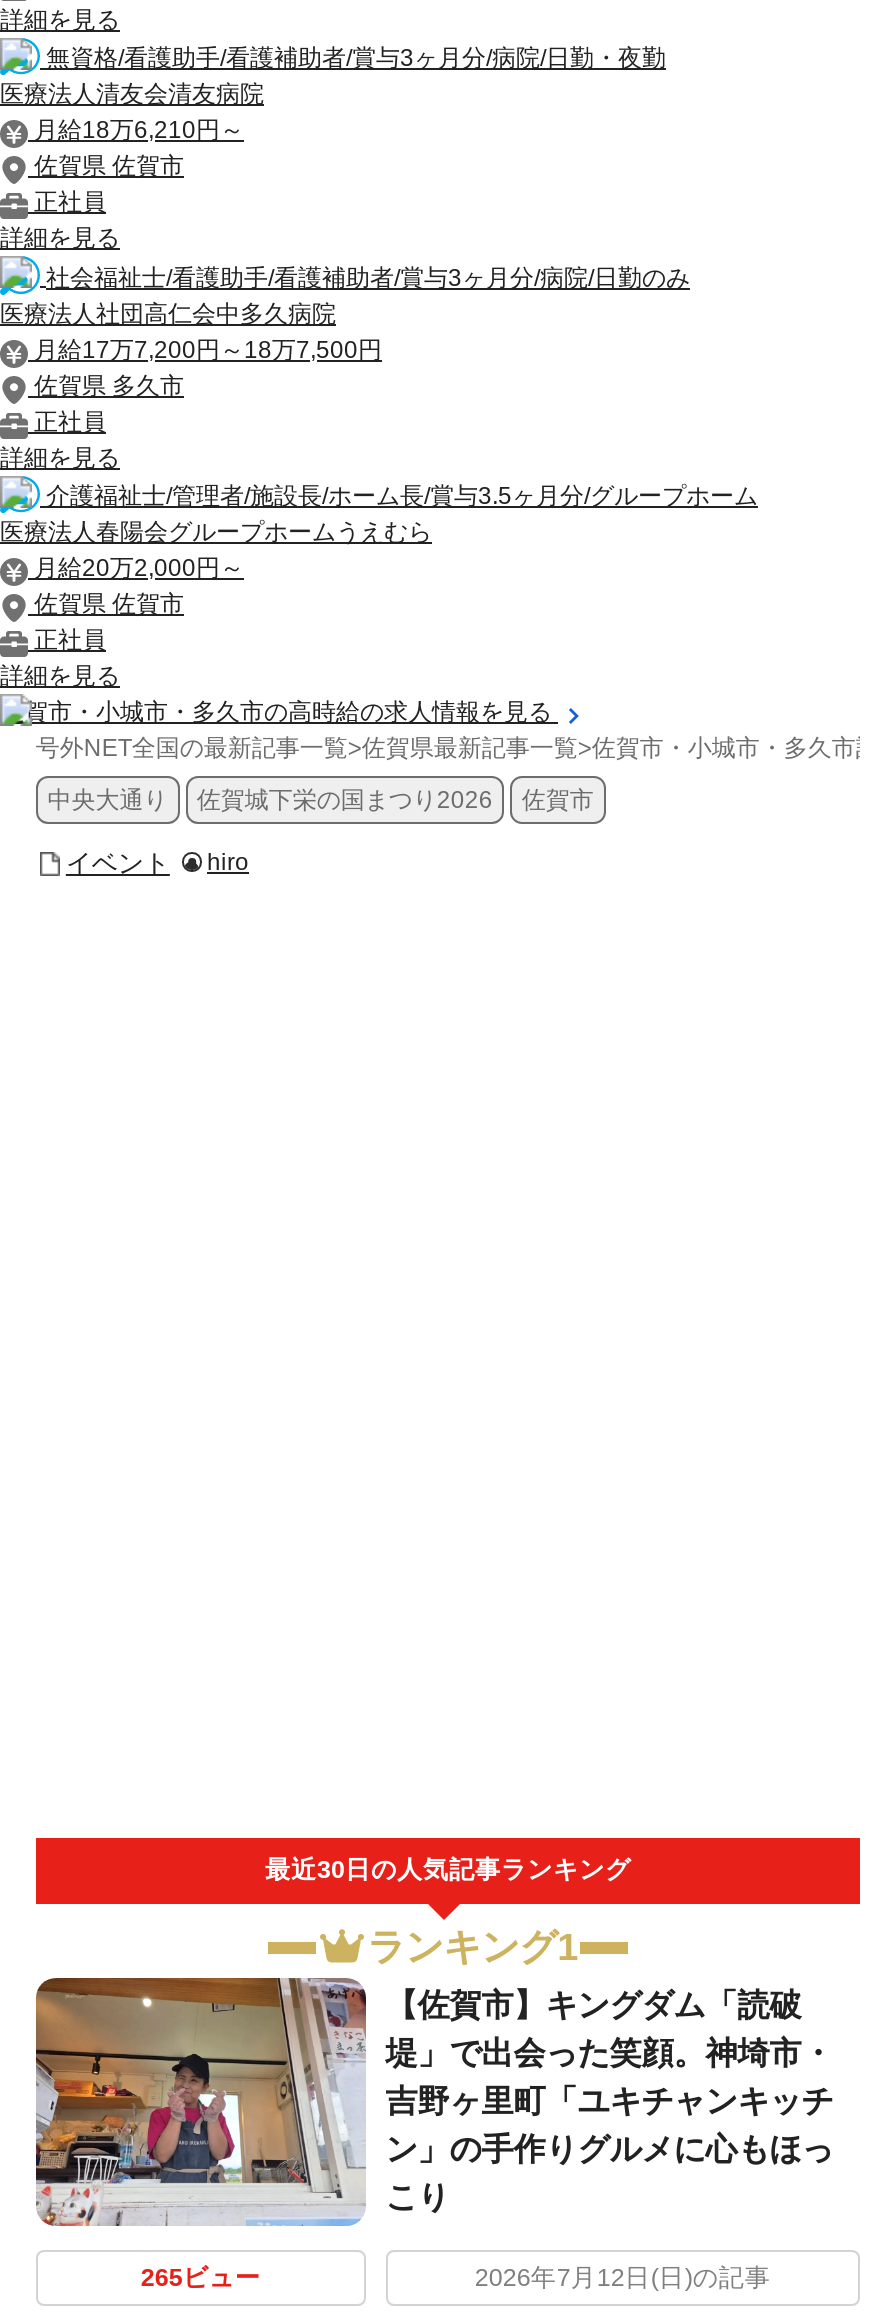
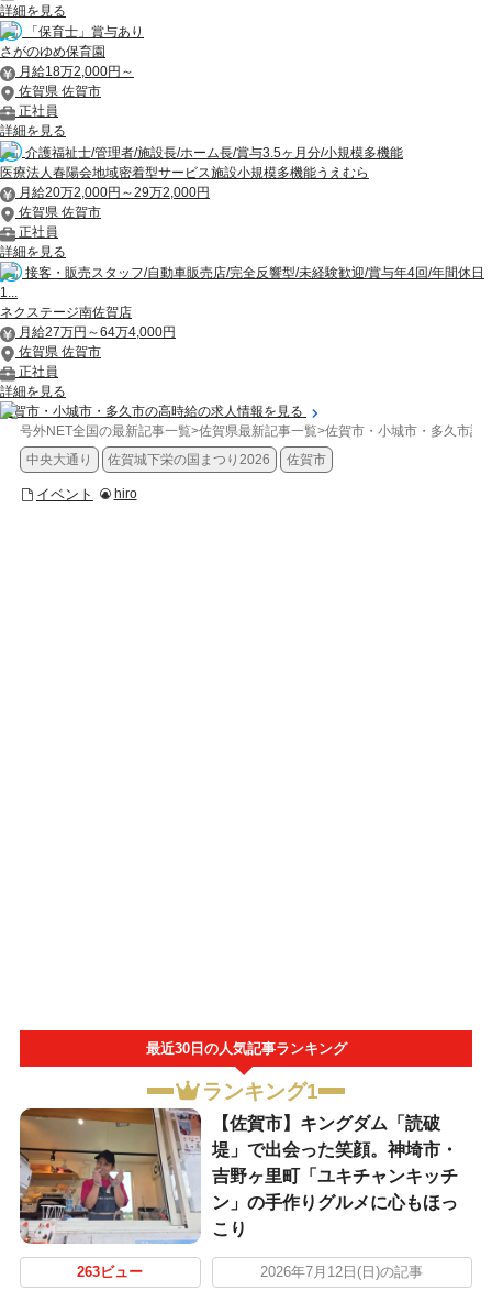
[0,45,666,145] 無資格/看護助手/看護補助者/賞与3ヶ月分/病院/日勤・夜勤 | 医療法人清友会清友病院 | 月給18万6,210円～ -> [0,25,144,80] 「保育士」賞与あり | さがのゆめ保育園 | 月給18万2,000円～
[0,264,690,400] 社会福祉士/看護助手/看護補助者/賞与3ヶ月分/病院/日勤のみ | 医療法人社団高仁会中多久病院 | 月給17万7,200円～18万7,500円 | 佐賀県 多久市 -> [0,145,403,220] 介護福祉士/管理者/施設長/ホーム長/賞与3.5ヶ月分/小規模多機能 | 医療法人春陽会地域密着型サービス施設小規模多機能うえむら | 月給20万2,000円～29万2,000円 | 佐賀県 佐賀市
[0,483,758,583] 介護福祉士/管理者/施設長/ホーム長/賞与3.5ヶ月分/グループホーム | 医療法人春陽会グループホームうえむら | 月給20万2,000円～ -> [0,265,484,340] 接客・販売スタッフ/自動車販売店/完全反響型/未経験歓迎/賞与年4回/年間休日 | 1... | ネクステージ南佐賀店 | 月給27万円～64万4,000円
[141,2264,261,2292] 265ビュー -> [77,1265,143,1280] 263ビュー

